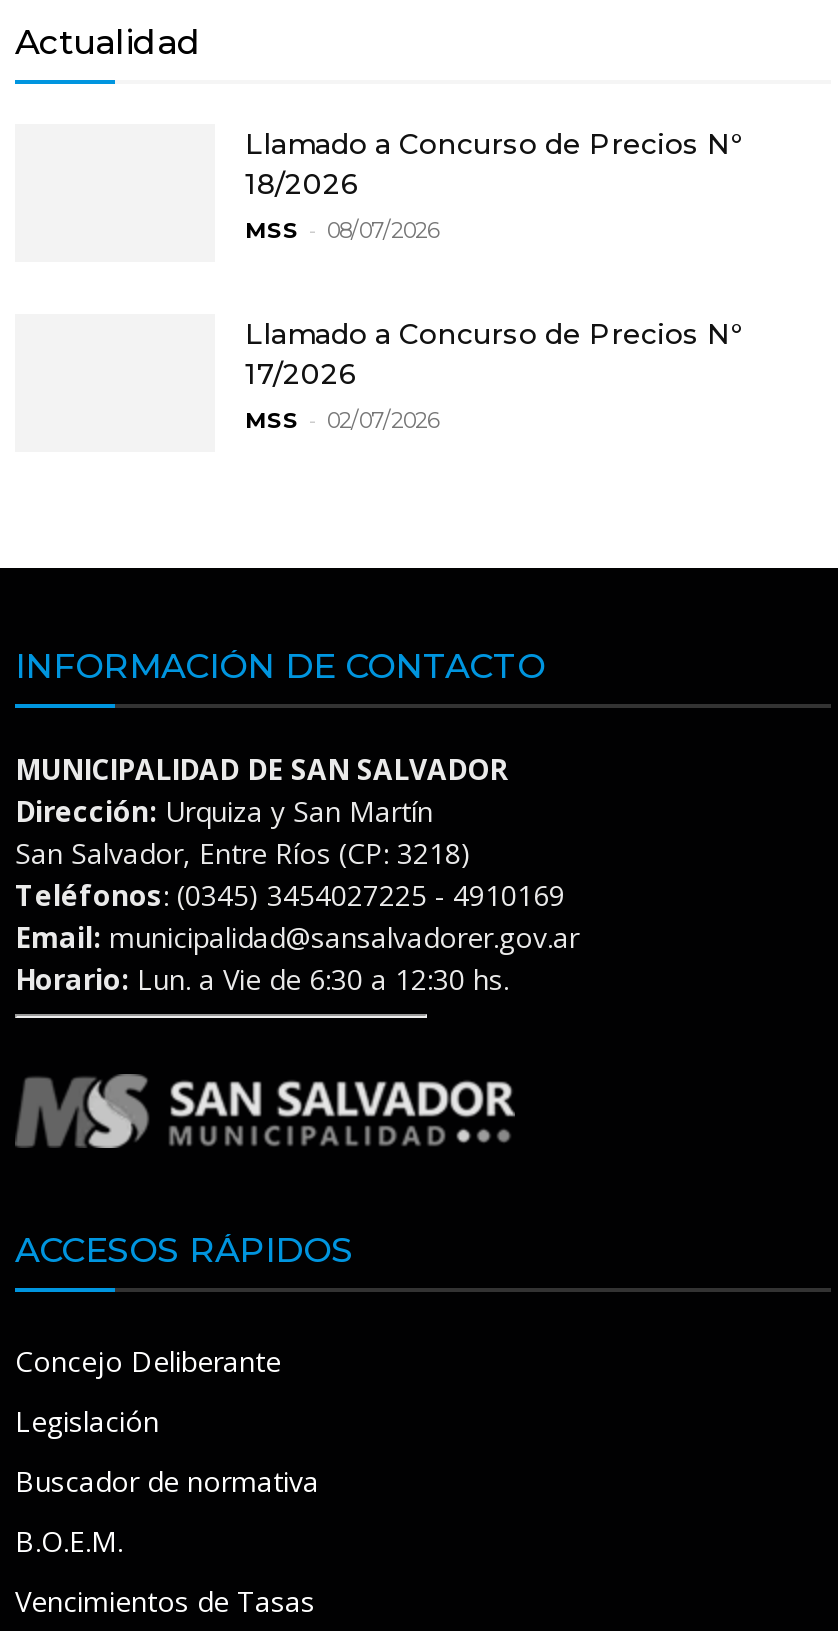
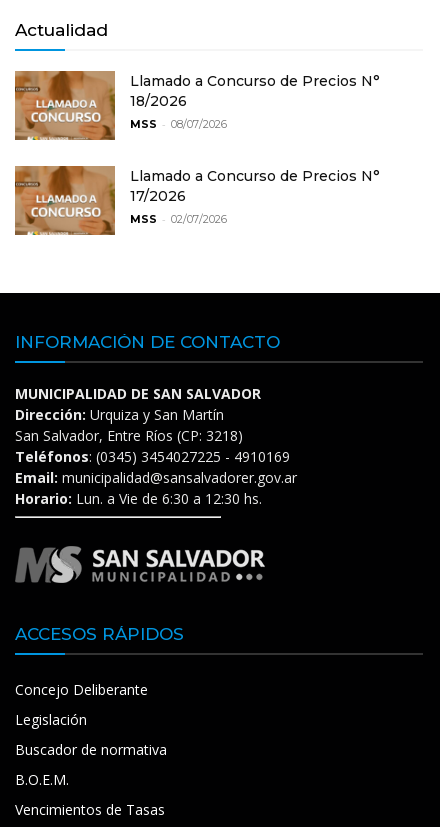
none -> [14,70,116,141] [image]
none -> [14,165,116,236] [image]

